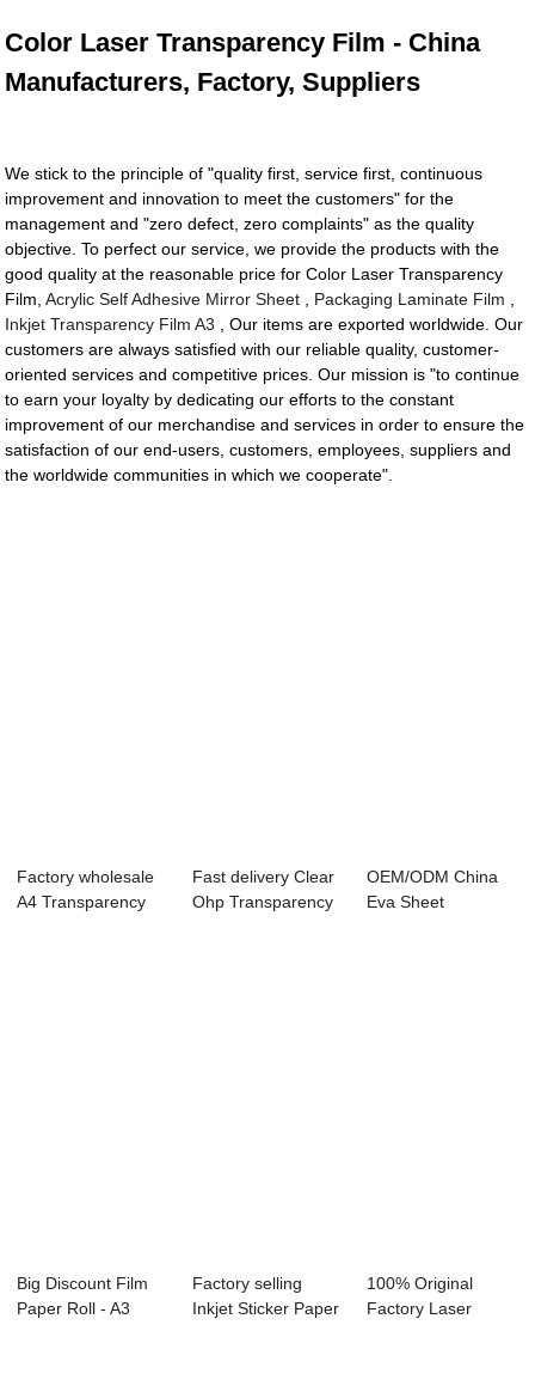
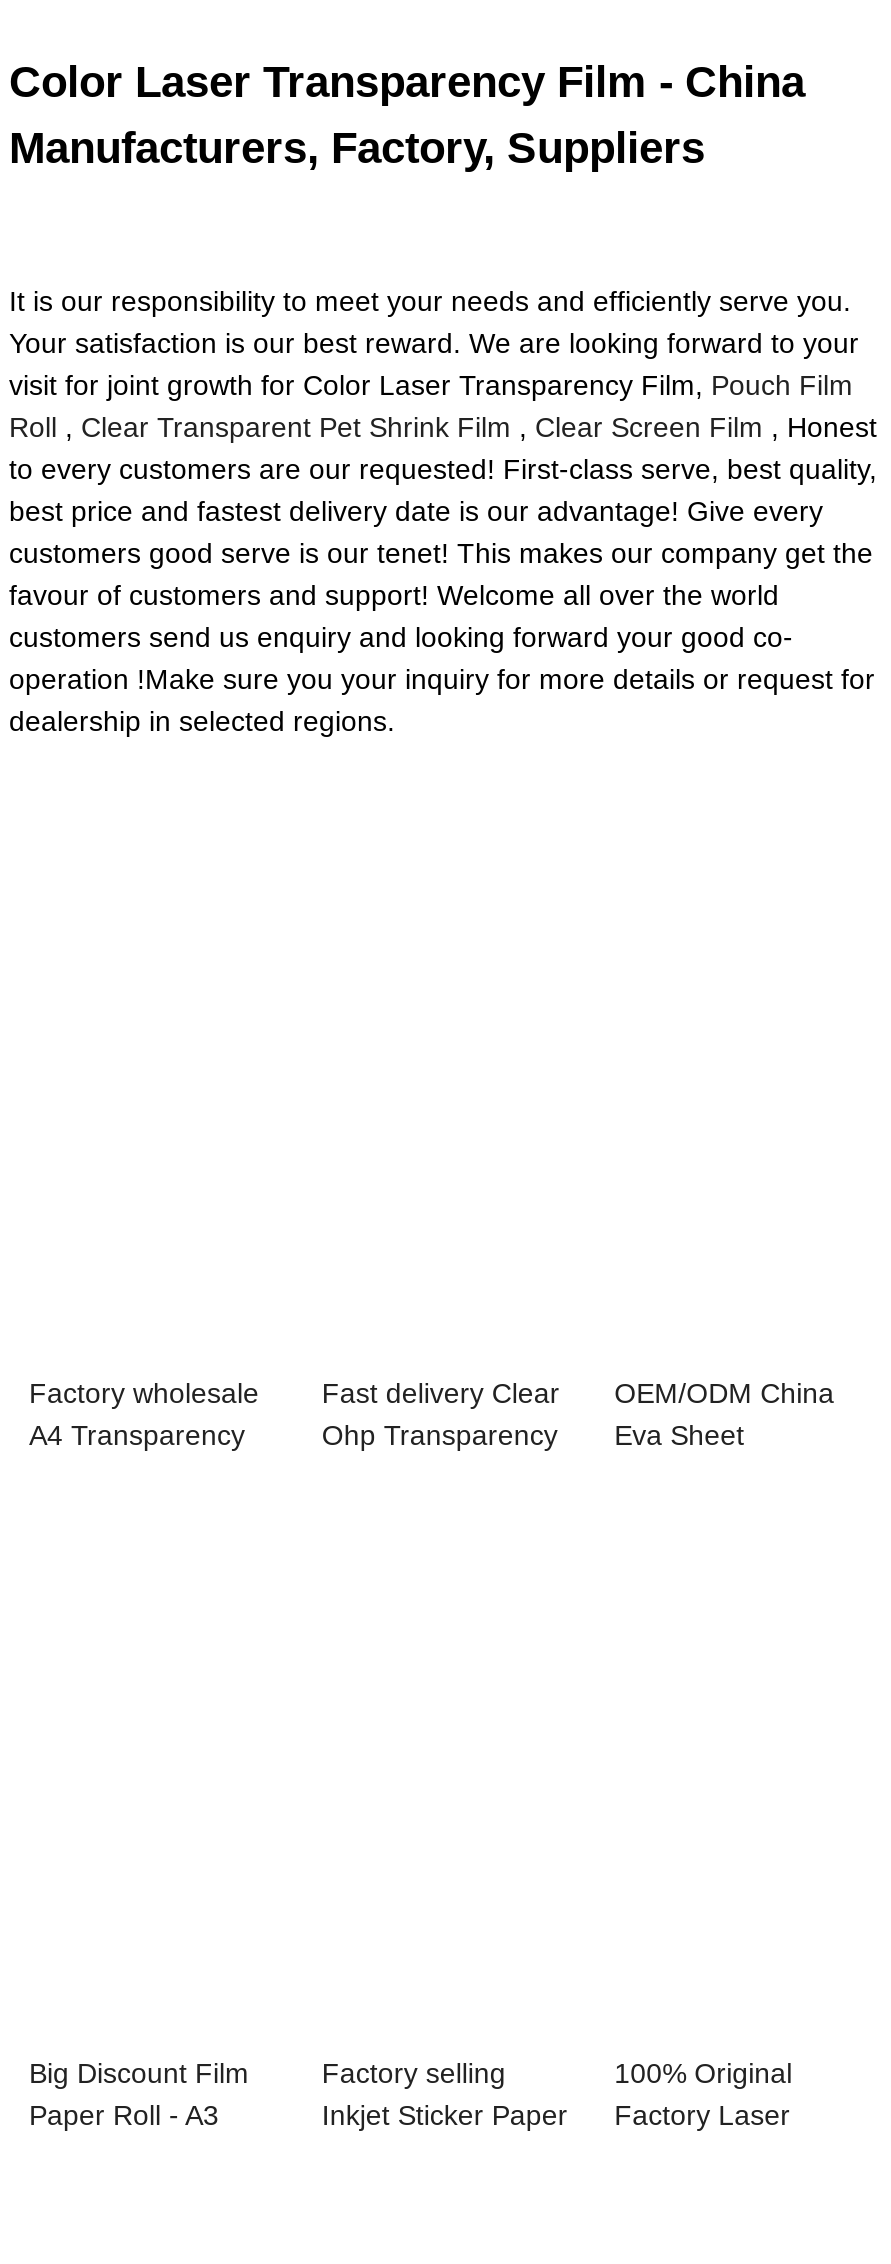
[5,164,525,484] We stick to the principle of "quality first, service first, continuous | improvement and innovation to meet the customers" for the | management and "zero defect, zero complaints" as the quality | objective. To perfect our service, we provide the products with the | good quality at the reasonable price for Color Laser Transparency | Film, Acrylic Self Adhesive Mirror Sheet, Packaging Laminate Film, | Inkjet Transparency Film A3, Our items are exported worldwide. Our | customers are always satisfied with our reliable quality, customer- | oriented services and competitive prices. Our mission is "to continue | to earn your loyalty by dedicating our efforts to the constant | improvement of our merchandise and services in order to ensure the | satisfaction of our end-users, customers, employees, suppliers and | the worldwide communities in which we cooperate". -> [9,285,877,737] It is our responsibility to meet your needs and efficiently serve you. | Your satisfaction is our best reward. We are looking forward to your | visit for joint growth for Color Laser Transparency Film, Pouch Film | Roll, Clear Transparent Pet Shrink Film, Clear Screen Film, Honest | to every customers are our requested! First-class serve, best quality, | best price and fastest delivery date is our advantage! Give every | customers good serve is our tenet! This makes our company get the | favour of customers and support! Welcome all over the world | customers send us enquiry and looking forward your good co- | operation !Make sure you your inquiry for more details or request for | dealership in selected regions.

